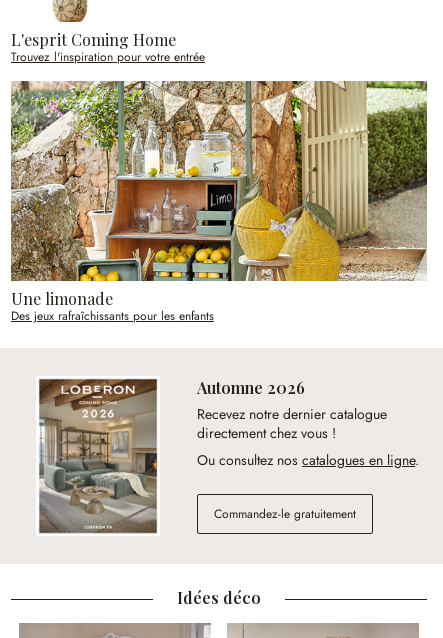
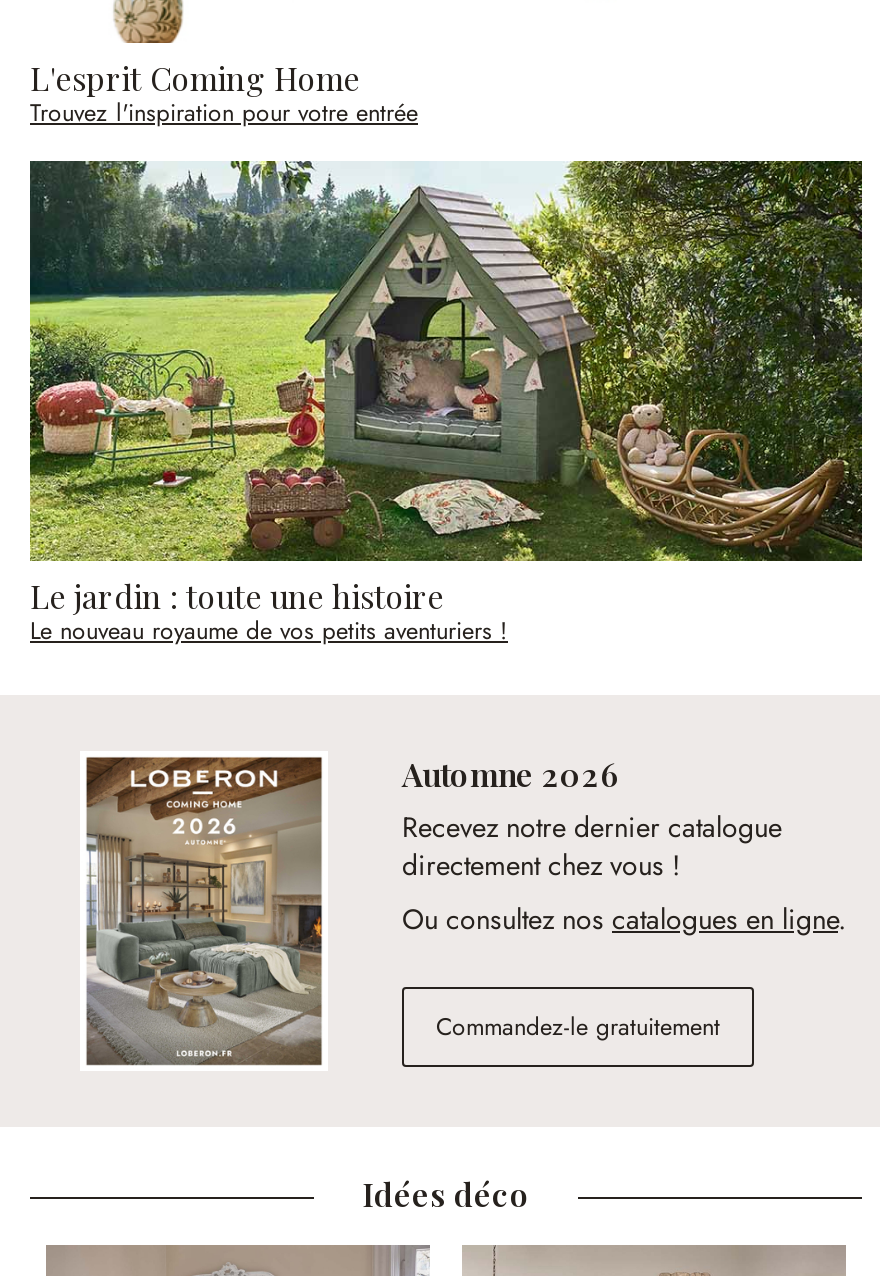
[10,80,428,324] [image] | Une limonade | Des jeux rafraîchissants pour les enfants -> [28,158,864,649] [image] | Le jardin : toute une histoire | Le nouveau royaume de vos petits aventuriers !

